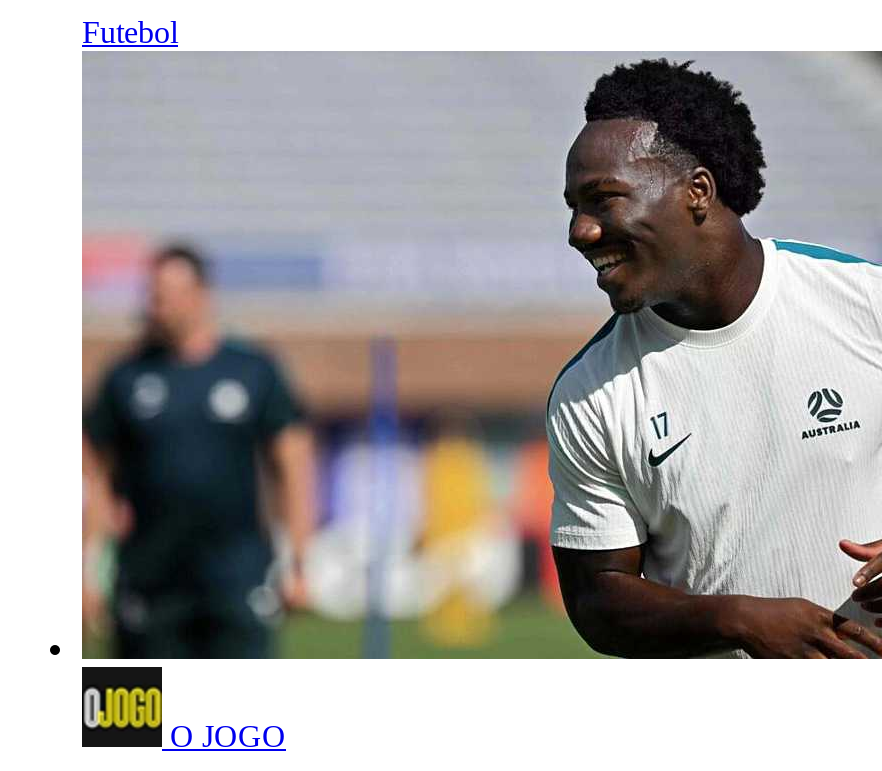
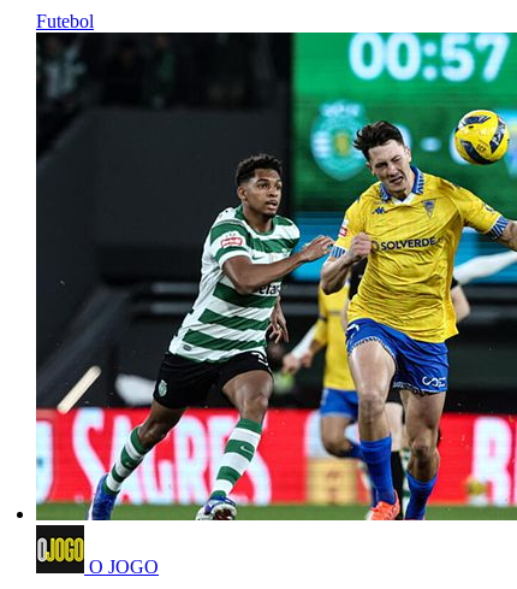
[80,50,876,668] [image] -> [35,31,513,522] [image]

